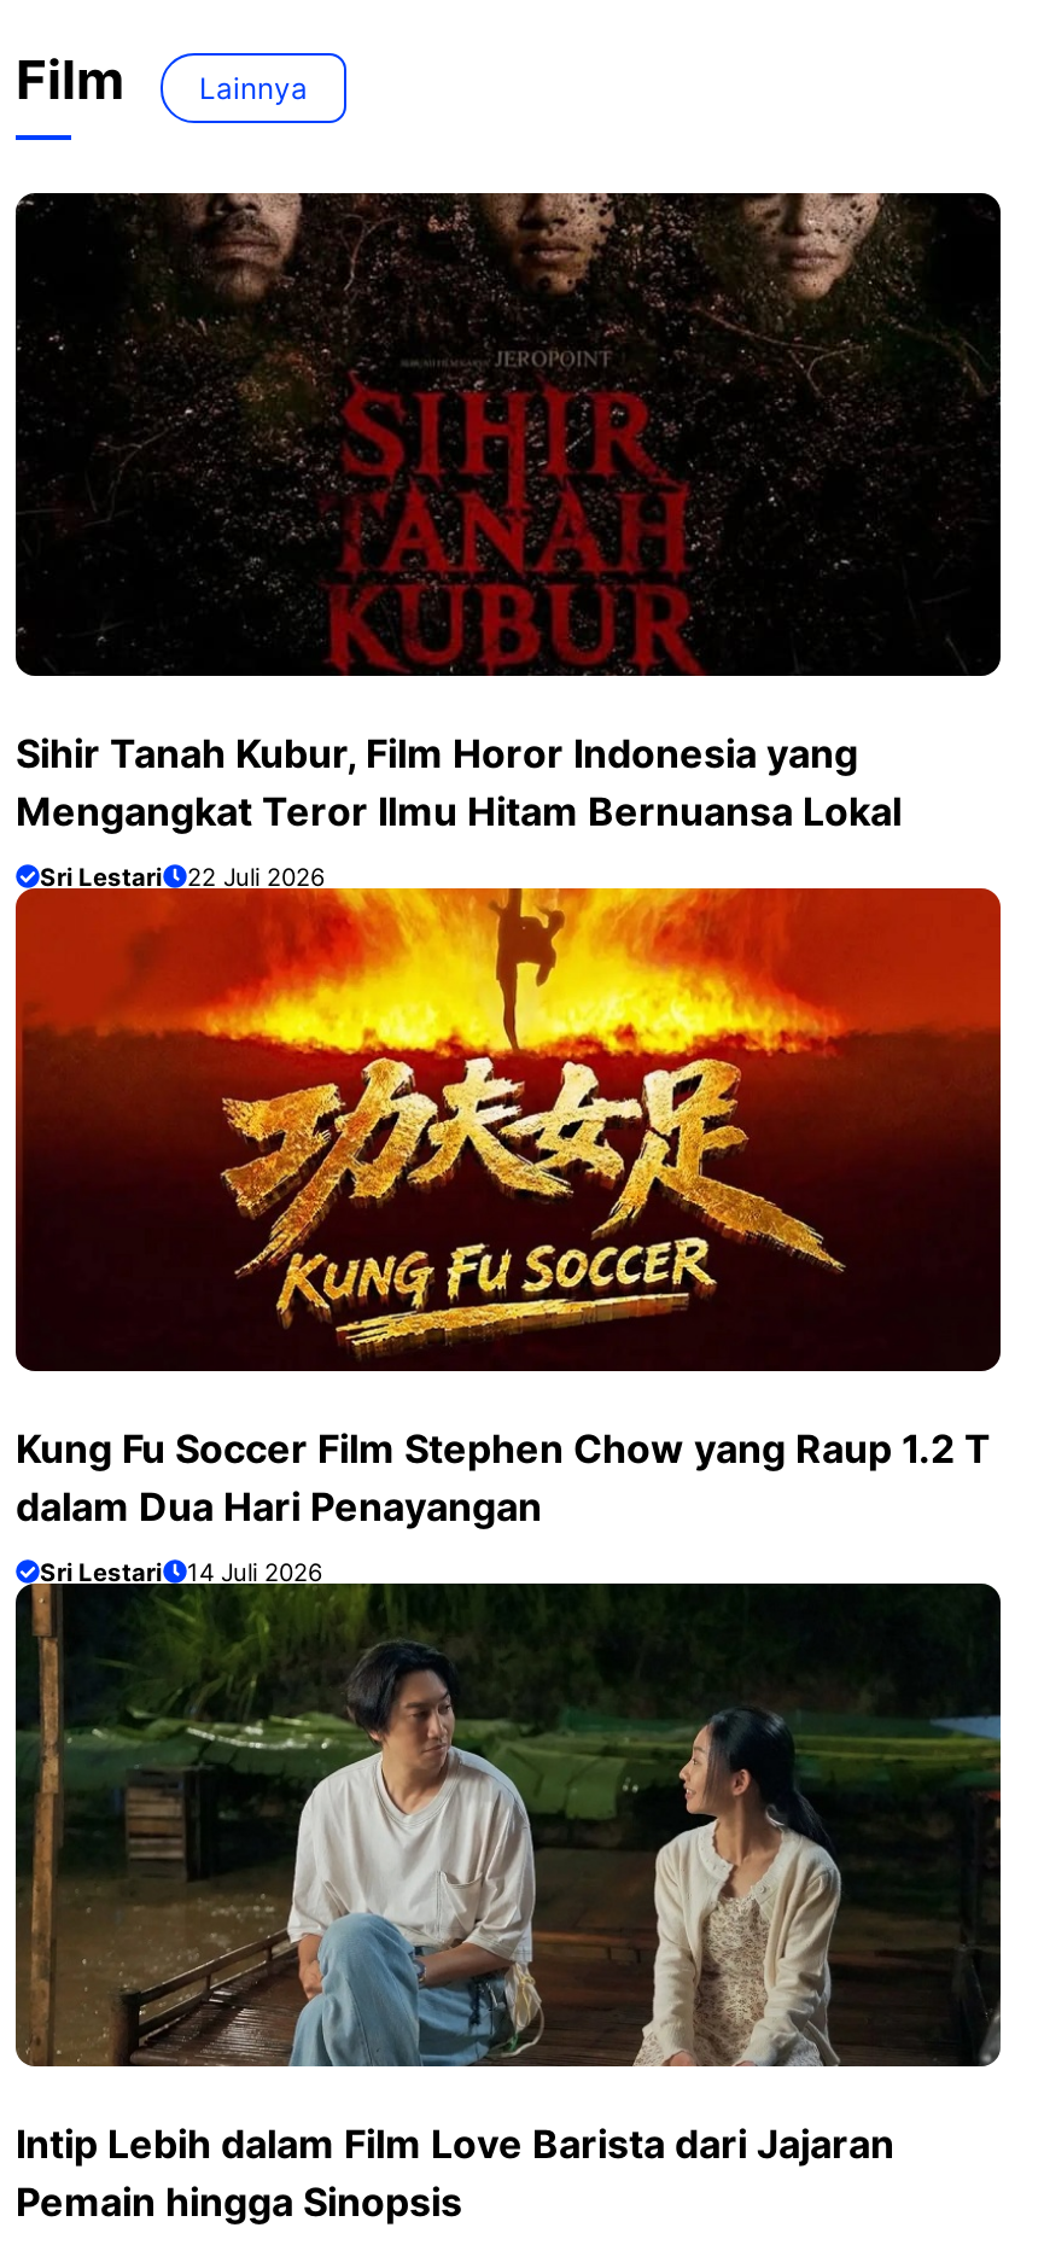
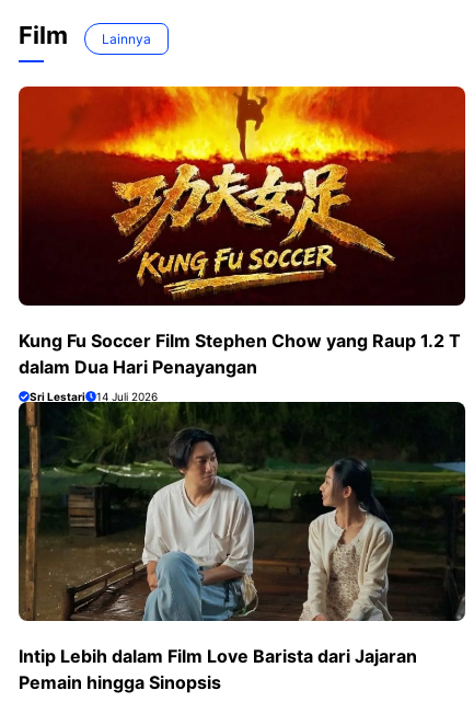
[13,191,1003,891] [image] | Sihir Tanah Kubur, Film Horor Indonesia yang | Mengangkat Teror Ilmu Hitam Bernuansa Lokal | Sri Lestari | 22 Juli 2026 -> none

